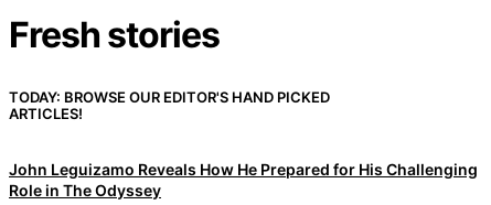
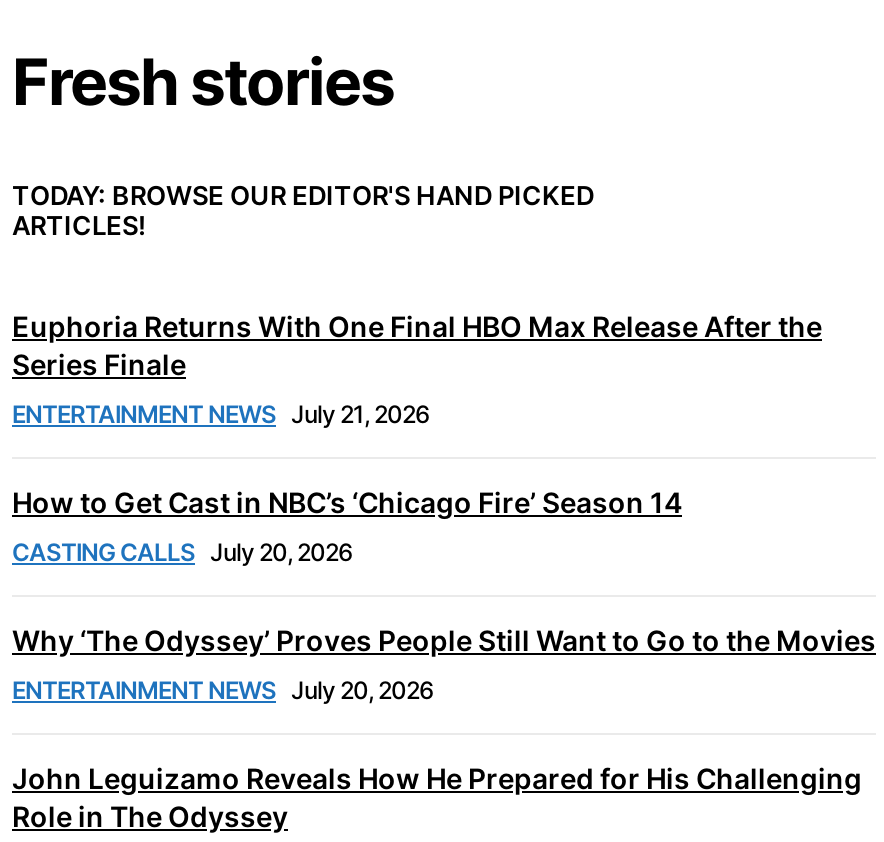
none -> [12,309,876,705] Euphoria Returns With One Final HBO Max Release After the | Series Finale | ENTERTAINMENT NEWS July 21, 2026 | How to Get Cast in NBC’s ‘Chicago Fire’ Season 14 | CASTING CALLS July 20, 2026 | Why ‘The Odyssey’ Proves People Still Want to Go to the Movies | ENTERTAINMENT NEWS July 20, 2026

